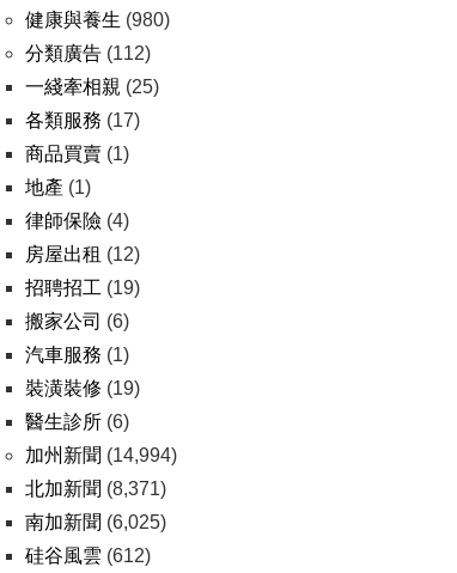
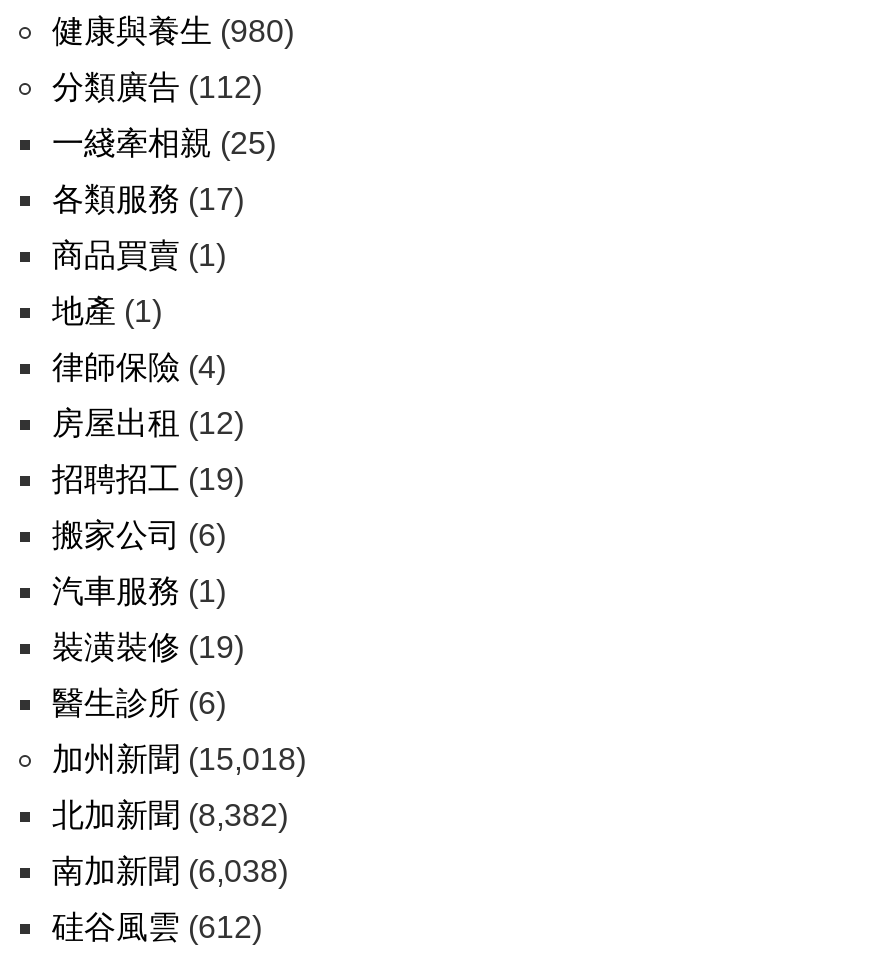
[25,445,177,465] 加州新聞(14,994) -> [52,742,306,776] 加州新聞(15,018)
[25,478,166,499] 北加新聞(8,371) -> [52,798,288,832] 北加新聞(8,382)
[25,512,166,532] 南加新聞(6,025) -> [52,854,288,888] 南加新聞(6,038)

